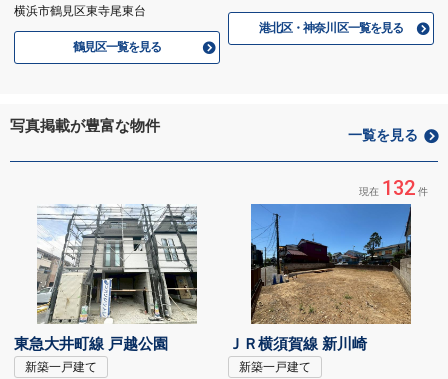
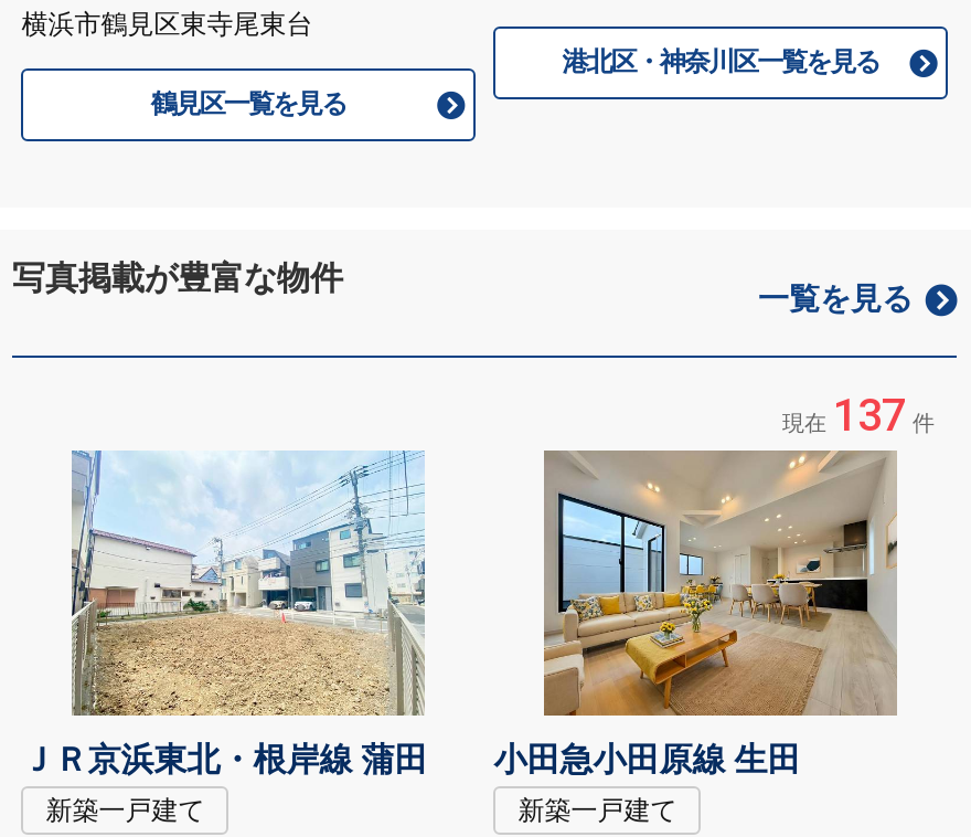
[359,176,428,200] 現在132件 -> [782,389,935,442] 現在137件
[14,204,198,352] [image] | 東急大井町線 戸越公園 -> [22,448,428,778] [image] | ＪＲ京浜東北・根岸線 蒲田
[228,204,412,352] [image] | ＪＲ横須賀線 新川崎 -> [494,448,899,778] [image] | 小田急小田原線 生田

